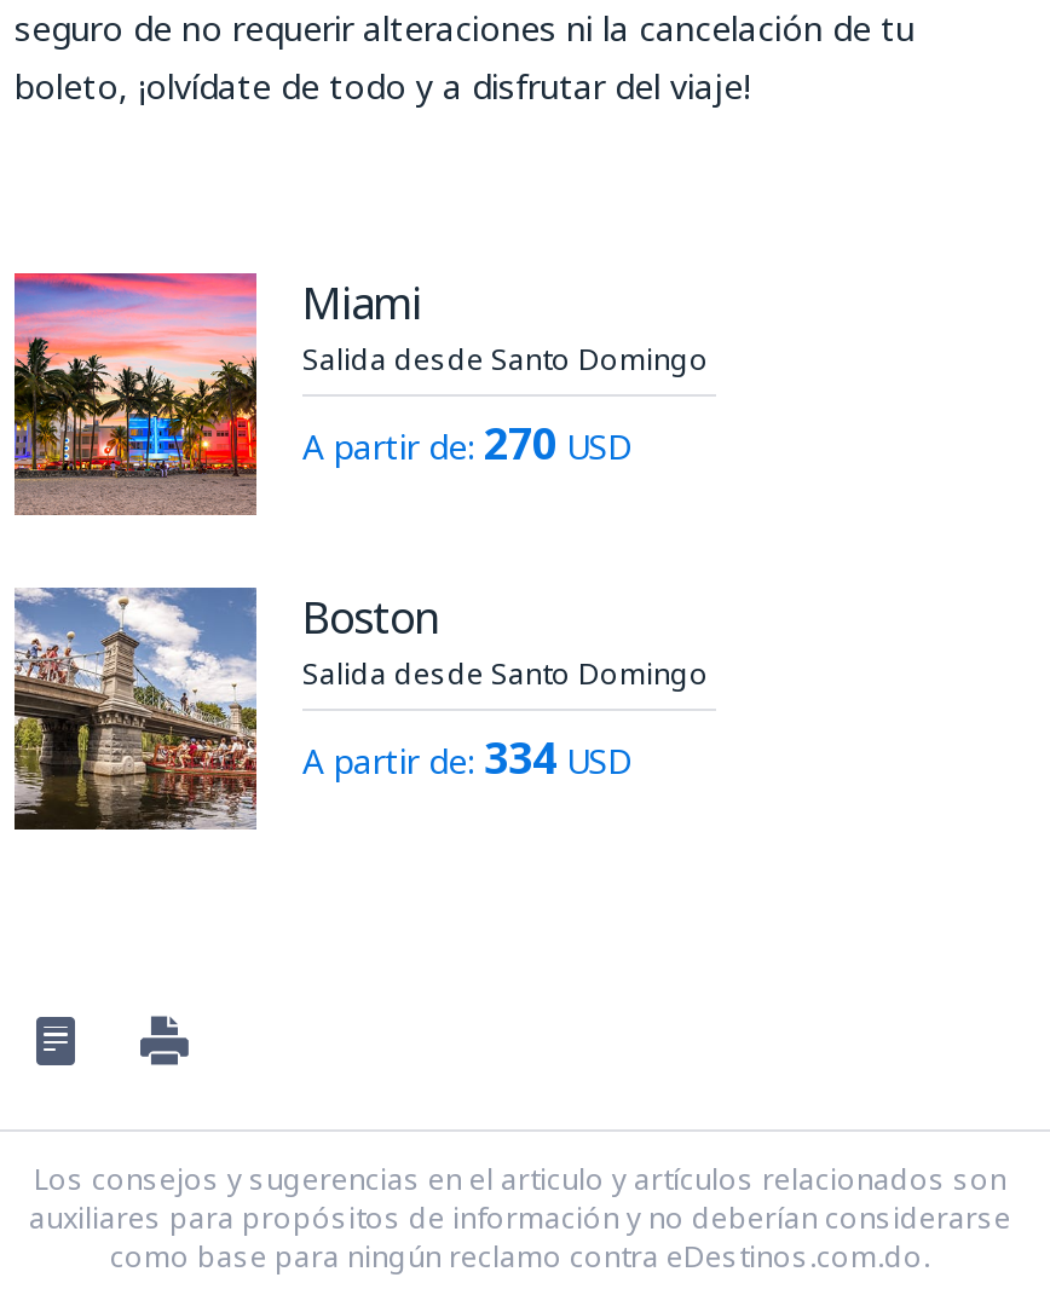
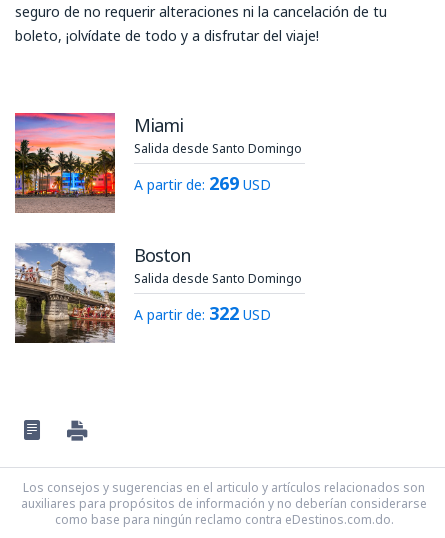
[302,415,634,473] A partir de: 270 USD -> [134,171,271,195] A partir de: 269 USD
[302,729,634,787] A partir de: 334 USD -> [134,301,271,325] A partir de: 322 USD

